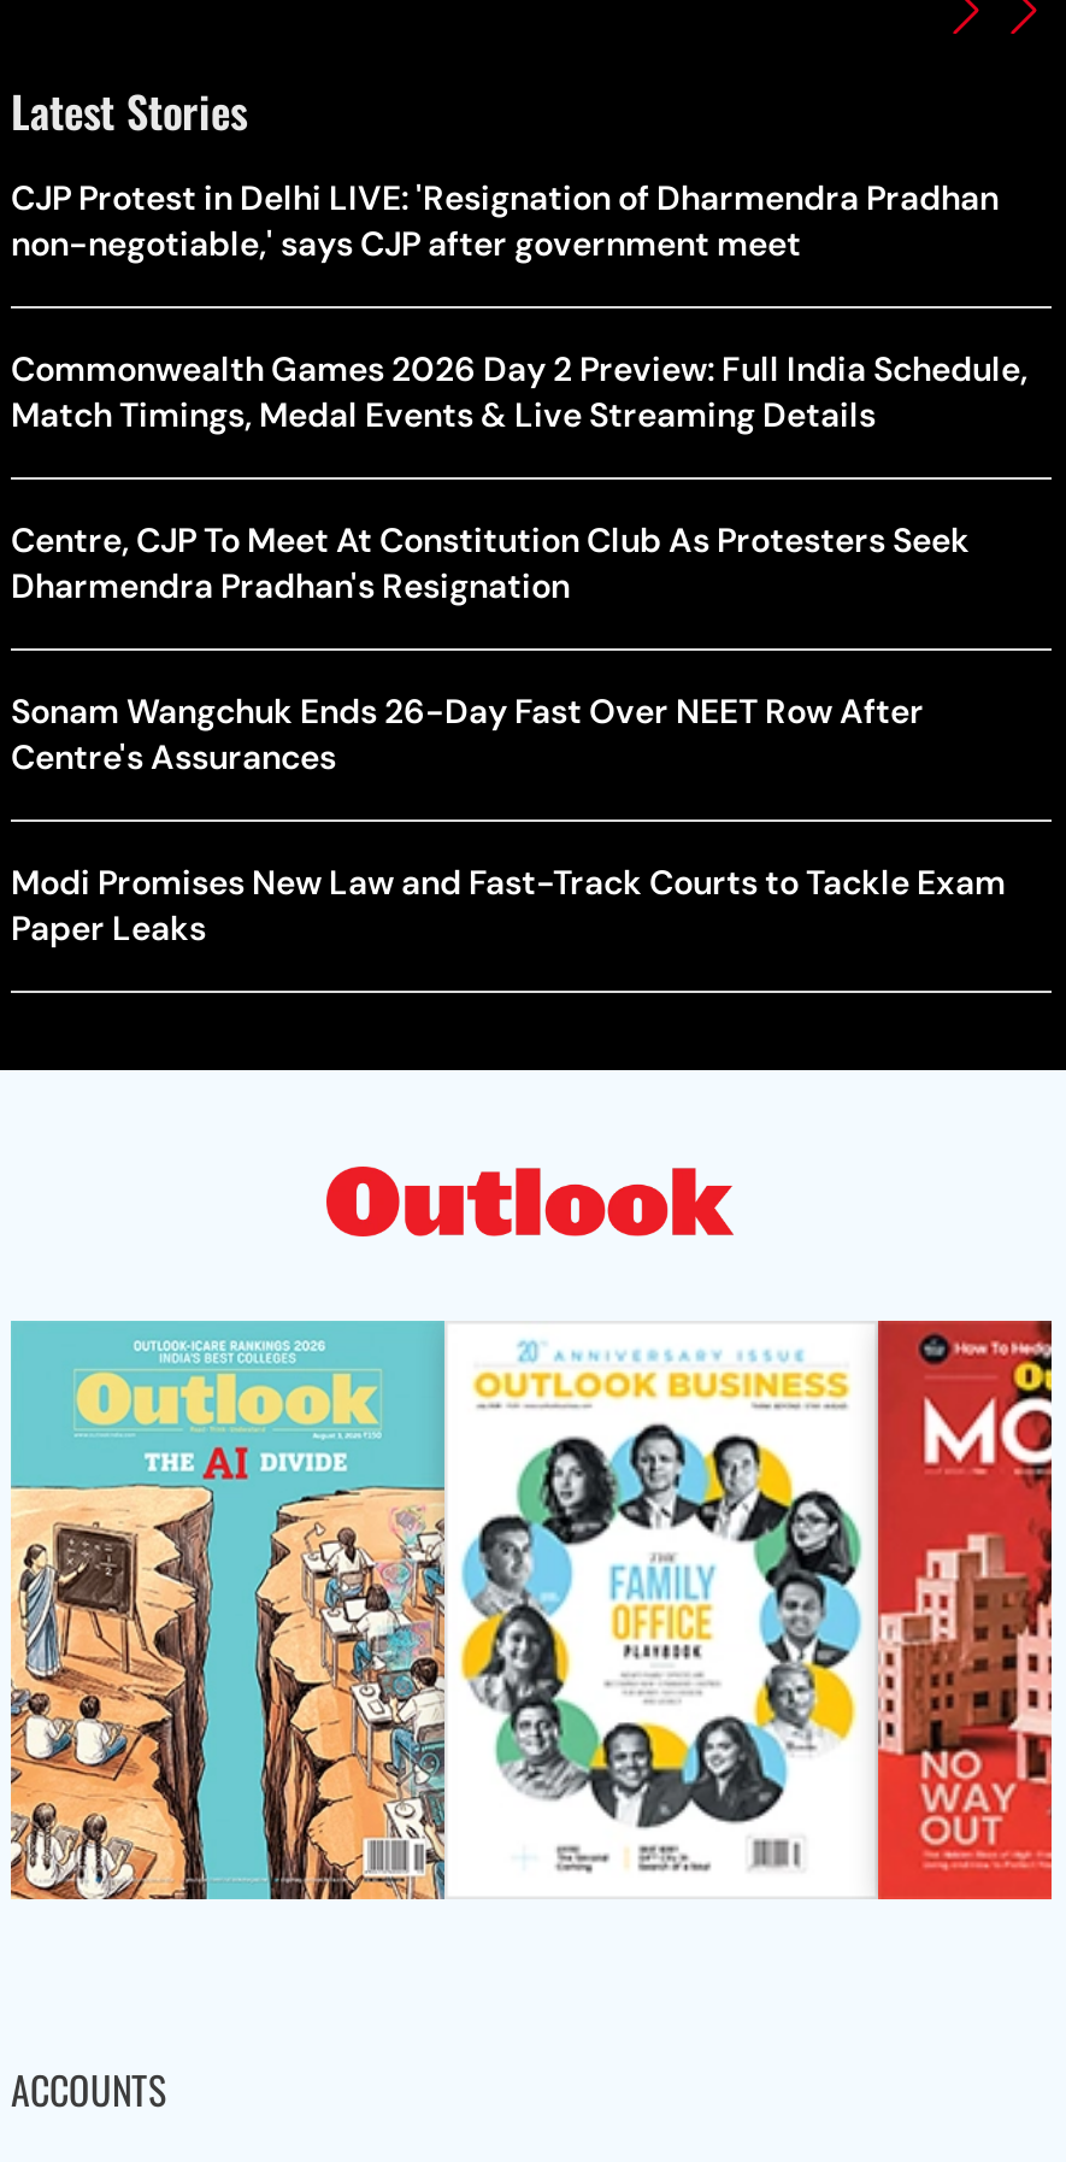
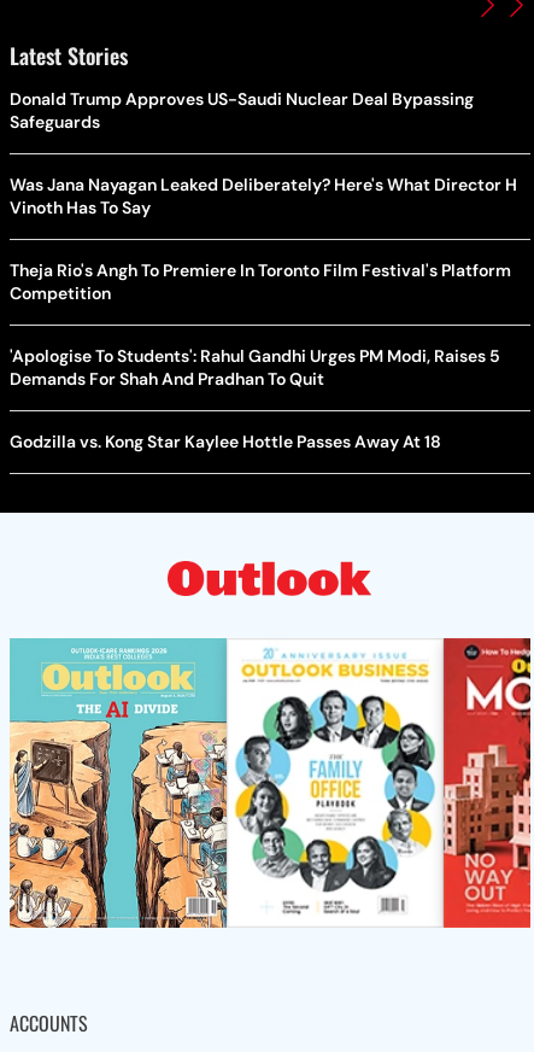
[11,175,999,265] CJP Protest in Delhi LIVE: 'Resignation of Dharmendra Pradhan | non-negotiable,' says CJP after government meet -> [10,88,474,132] Donald Trump Approves US-Saudi Nuclear Deal Bypassing | Safeguards
[11,347,1027,436] Commonwealth Games 2026 Day 2 Preview: Full India Schedule, | Match Timings, Medal Events & Live Streaming Details -> [10,173,517,218] Was Jana Nayagan Leaked Deliberately? Here's What Director H | Vinoth Has To Say
[11,518,970,607] Centre, CJP To Meet At Constitution Club As Protesters Seek | Dharmendra Pradhan's Resignation -> [10,259,511,304] Theja Rio's Angh To Premiere In Toronto Film Festival's Platform | Competition
[11,689,924,778] Sonam Wangchuk Ends 26-Day Fast Over NEET Row After | Centre's Assurances -> [10,345,500,389] 'Apologise To Students': Rahul Gandhi Urges PM Modi, Raises 5 | Demands For Shah And Pradhan To Quit
[11,860,1006,949] Modi Promises New Law and Fast-Track Courts to Tackle Exam | Paper Leaks -> [10,430,441,452] Godzilla vs. Kong Star Kaylee Hottle Passes Away At 18

